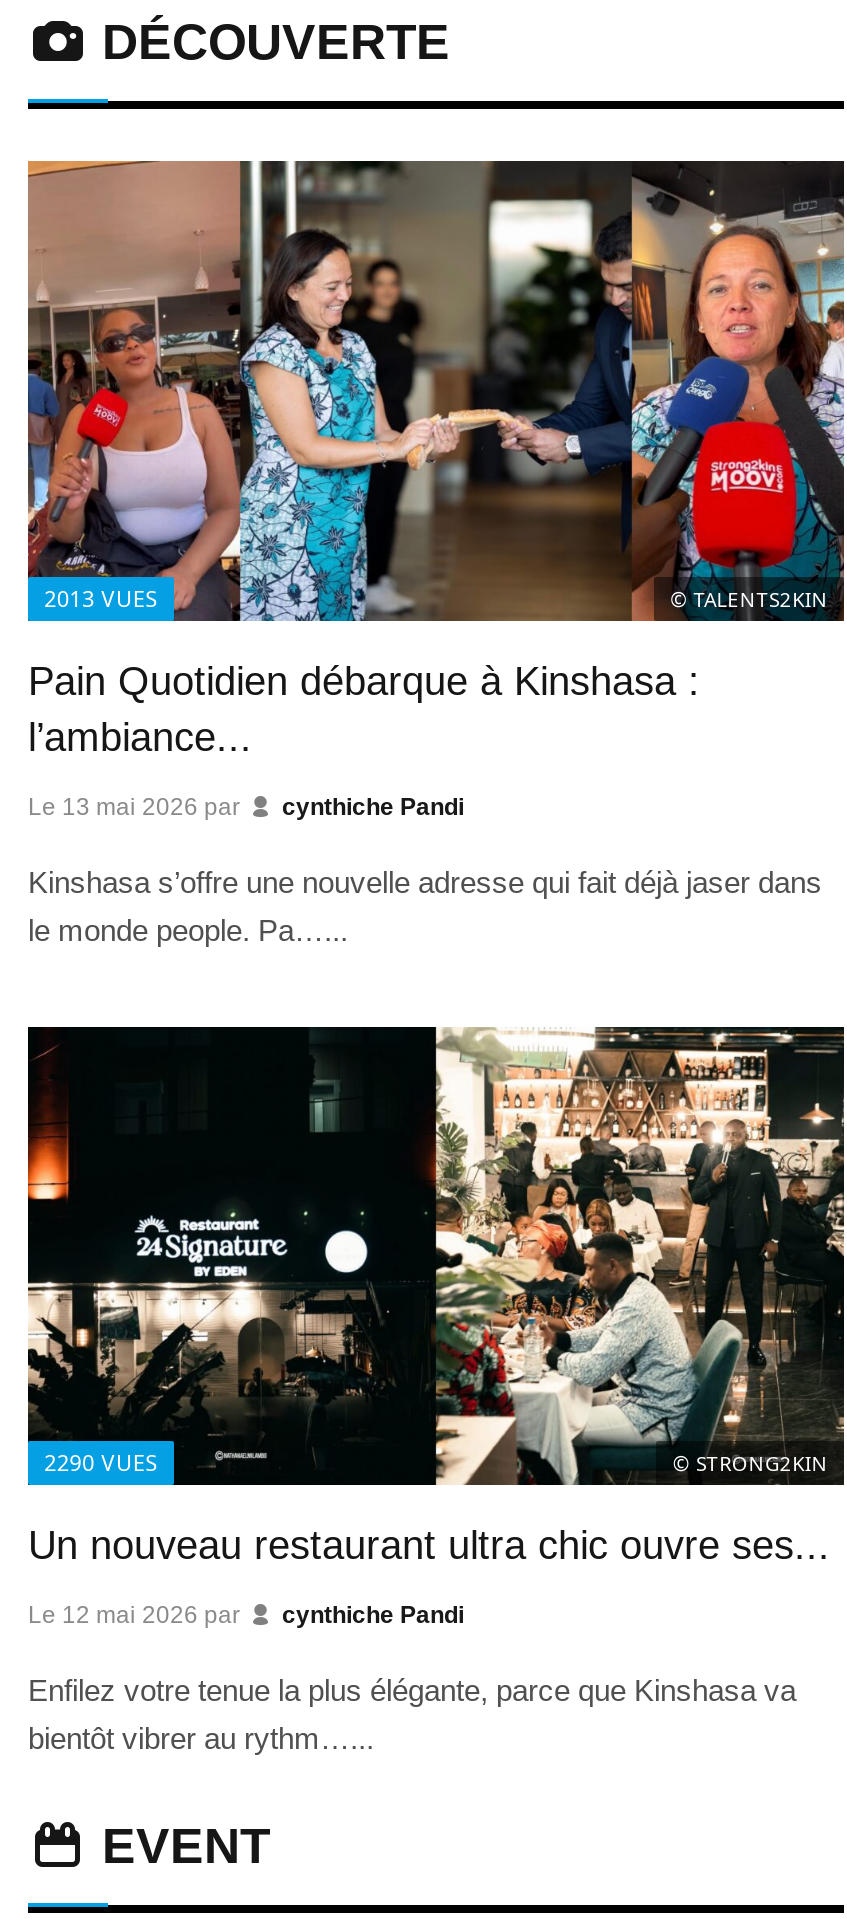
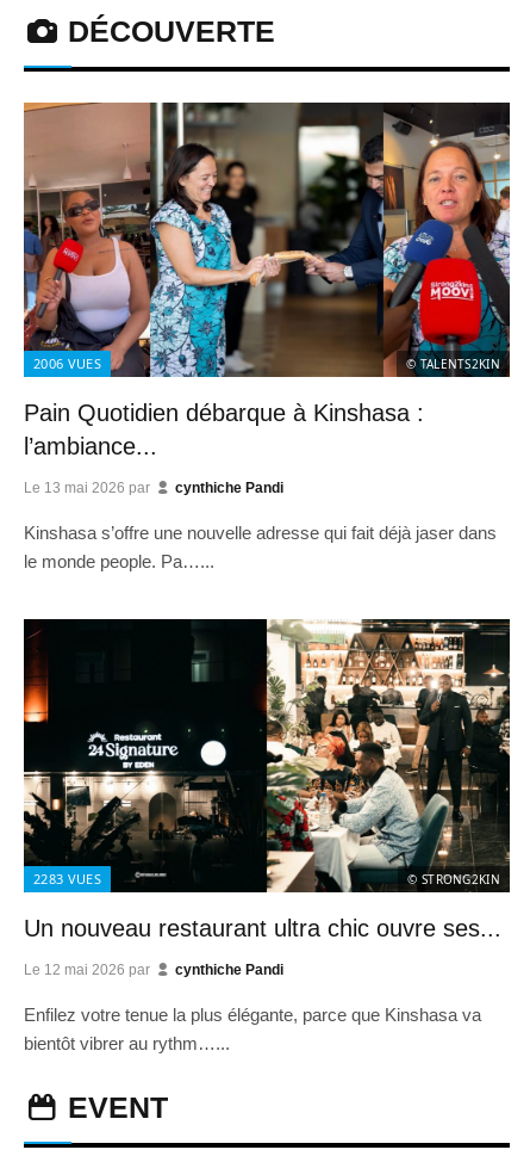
[44,582,158,612] 2013 VUES -> [33,354,101,372] 2006 VUES
[44,1447,158,1477] 2290 VUES -> [33,870,101,888] 2283 VUES

